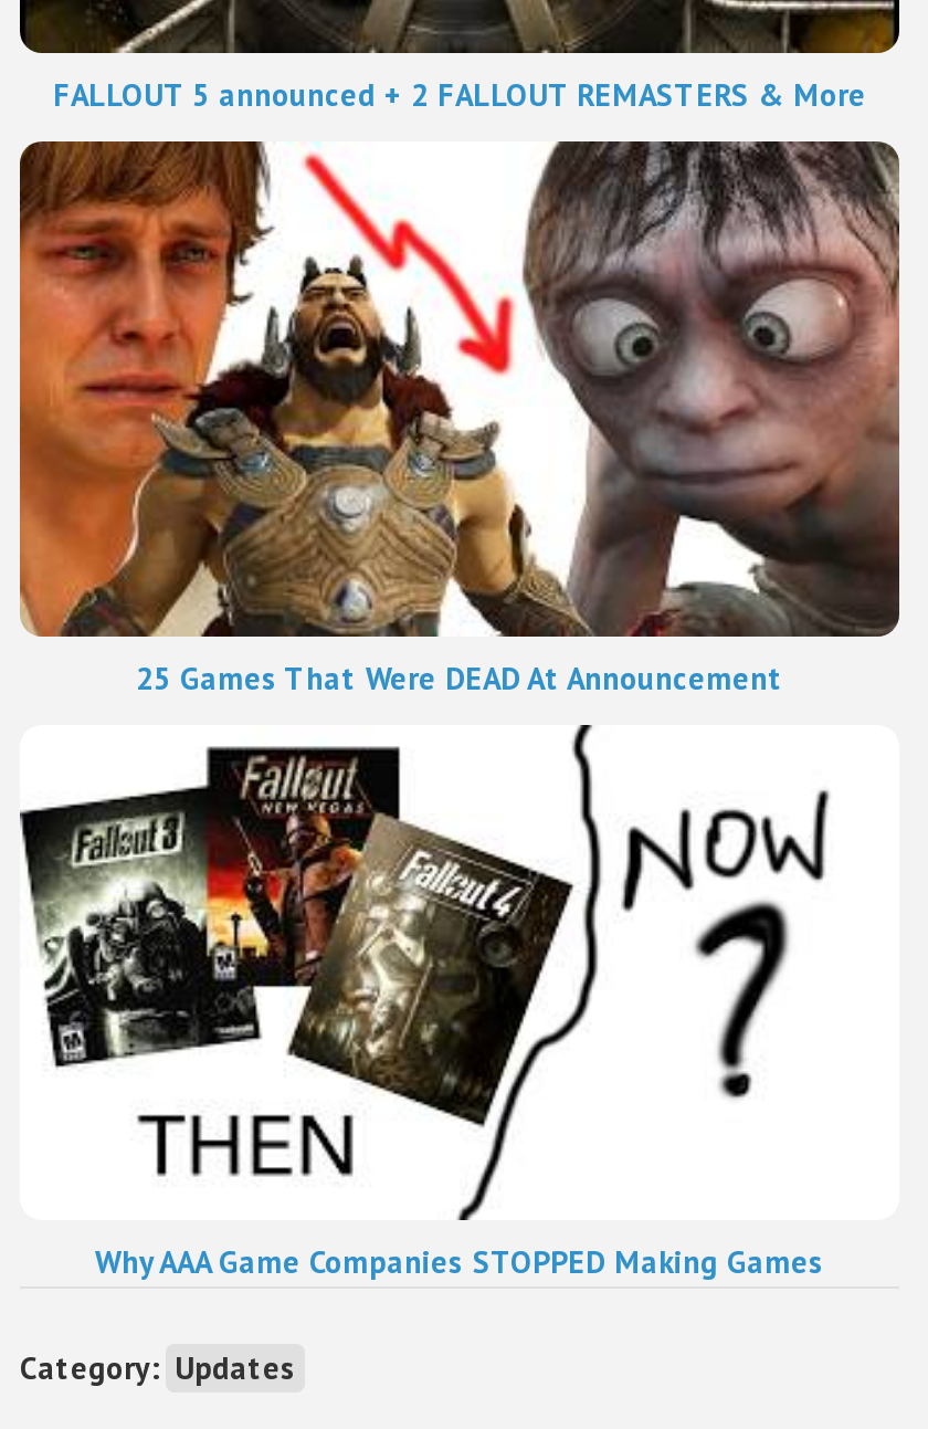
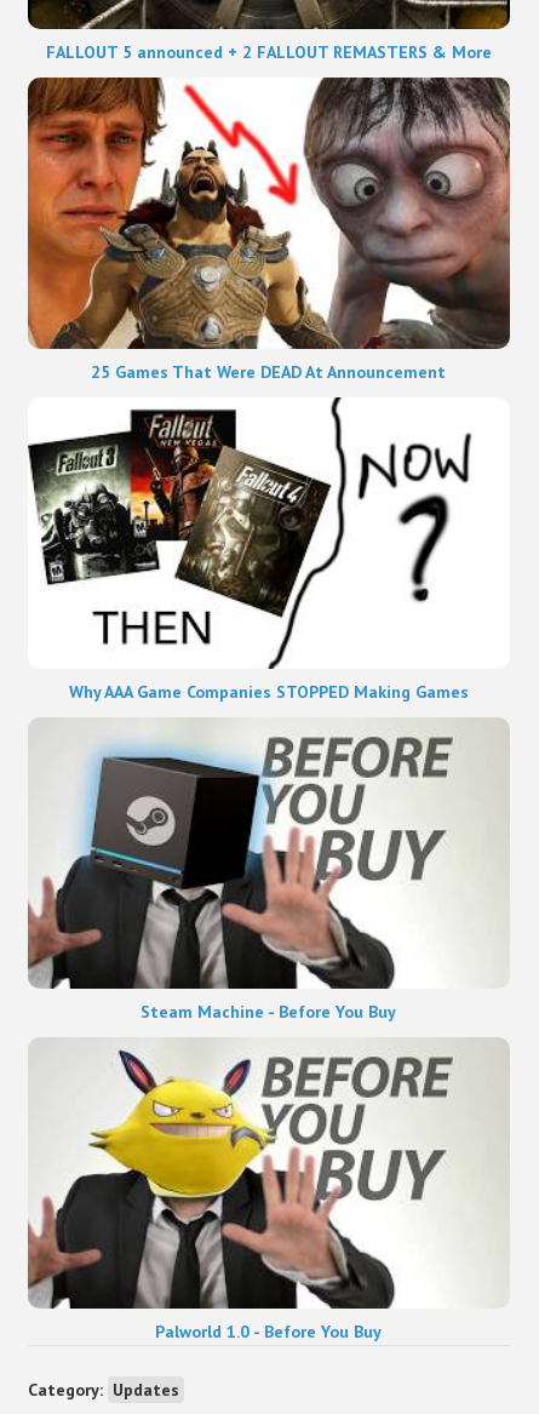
none -> [27,1038,510,1342] [image] | Palworld 1.0 - Before You Buy
none -> [28,719,509,1023] [image] | Steam Machine - Before You Buy

